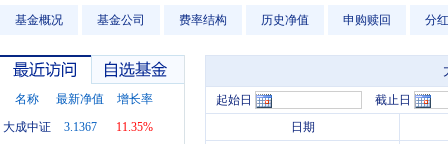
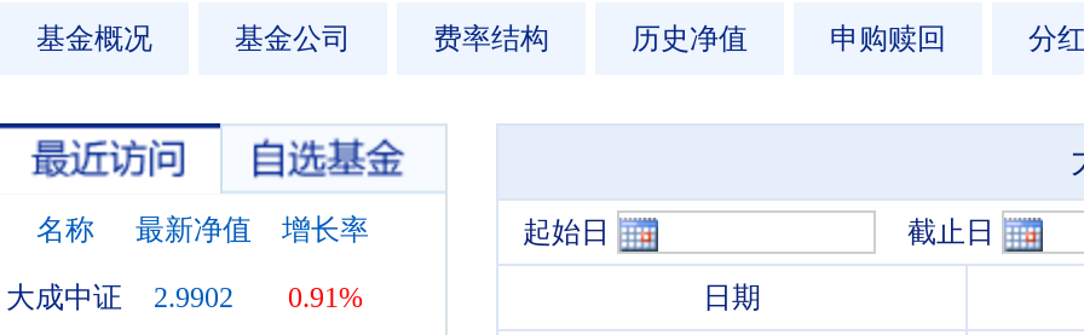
[63,120,96,134] 3.1367 -> [154,281,233,314] 2.9902
[116,120,153,134] 11.35% -> [288,281,363,314] 0.91%

